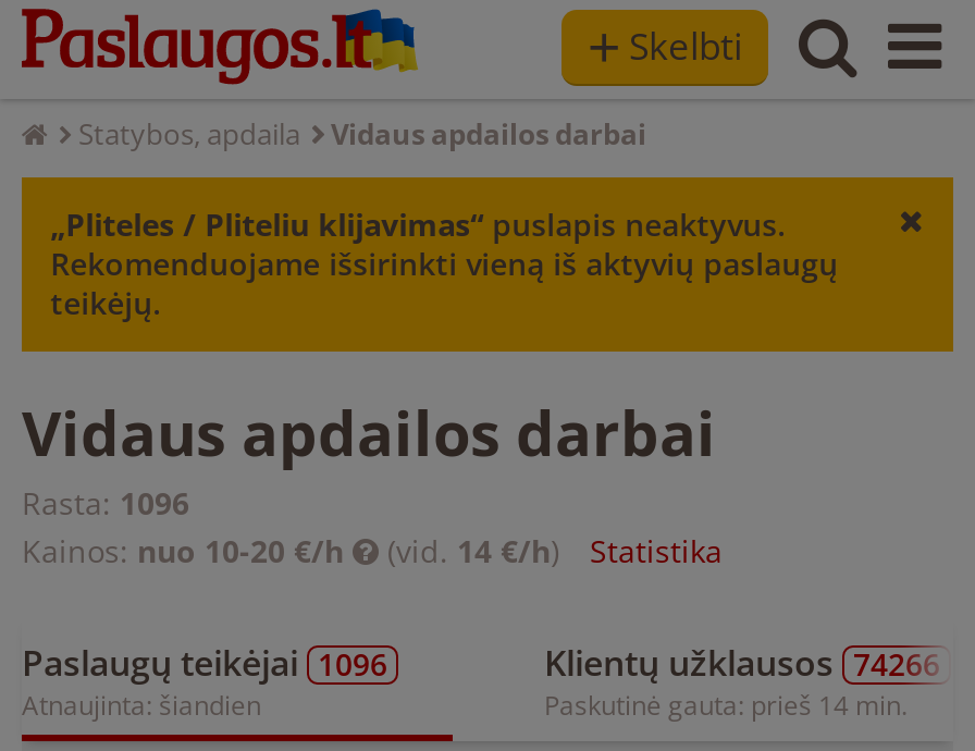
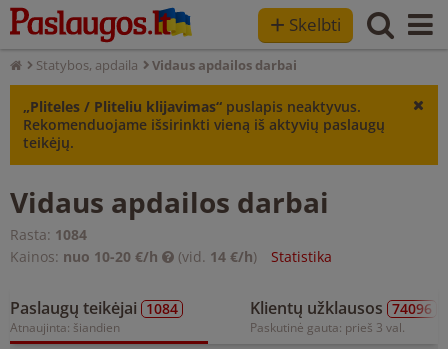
[22,482,189,523] Rasta: 1096 -> [10,225,87,244] Rasta: 1084
[22,638,387,686] Paslaugų teikėjai 1096 -> [10,297,178,319] Paslaugų teikėjai 1084
[544,638,940,686] Klientų užklausos 74266 -> [250,297,432,319] Klientų užklausos 74096
[544,686,908,723] Paskutinė gauta: prieš 14 min. -> [250,319,405,336] Paskutinė gauta: prieš 3 val.

